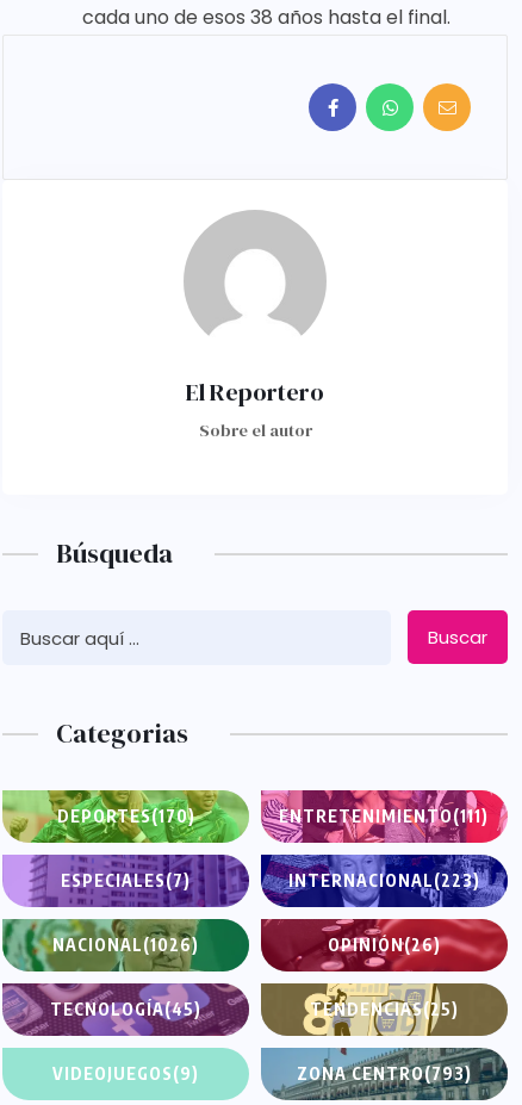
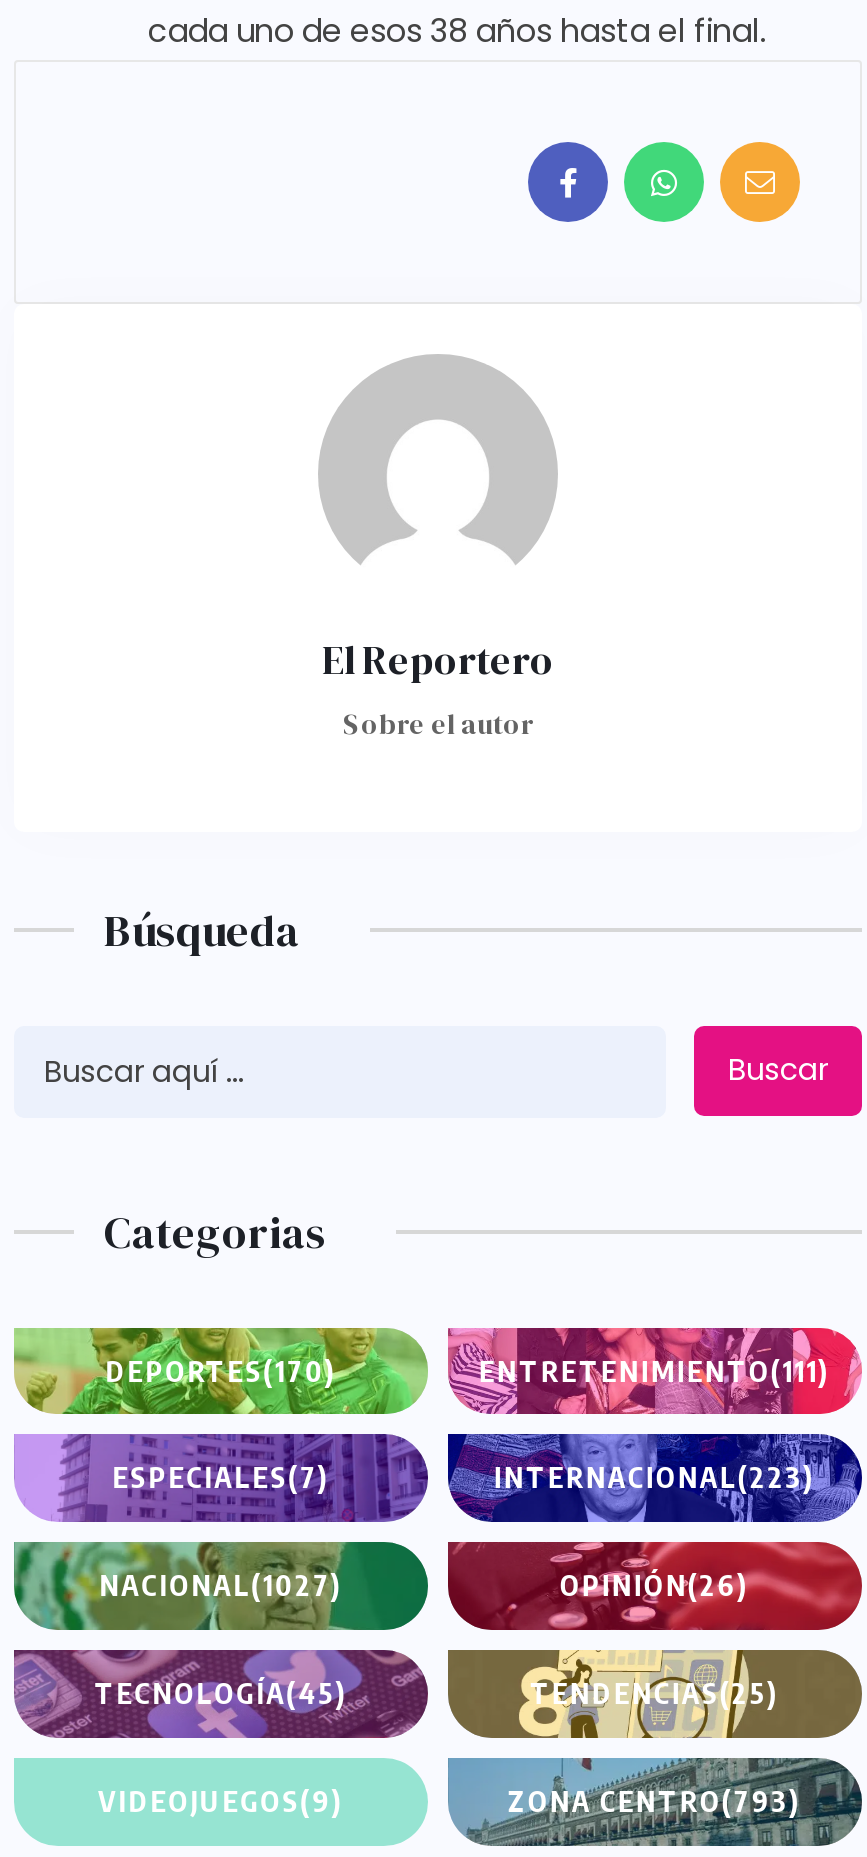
[53,935,199,955] NACIONAL(1026) -> [99,1569,343,1603] NACIONAL(1027)

